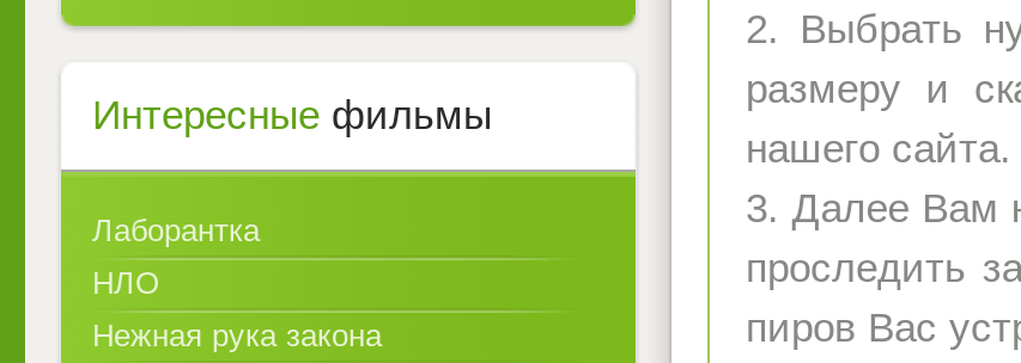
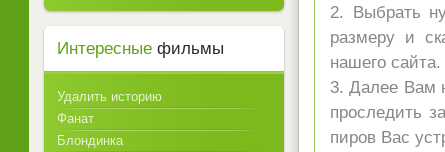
[92,213,260,248] Лаборантка -> [57,89,162,104] Удалить историю
[92,265,159,301] НЛО -> [57,111,94,126] Фанат
[92,318,382,353] Нежная рука закона -> [57,133,123,148] Блондинка

